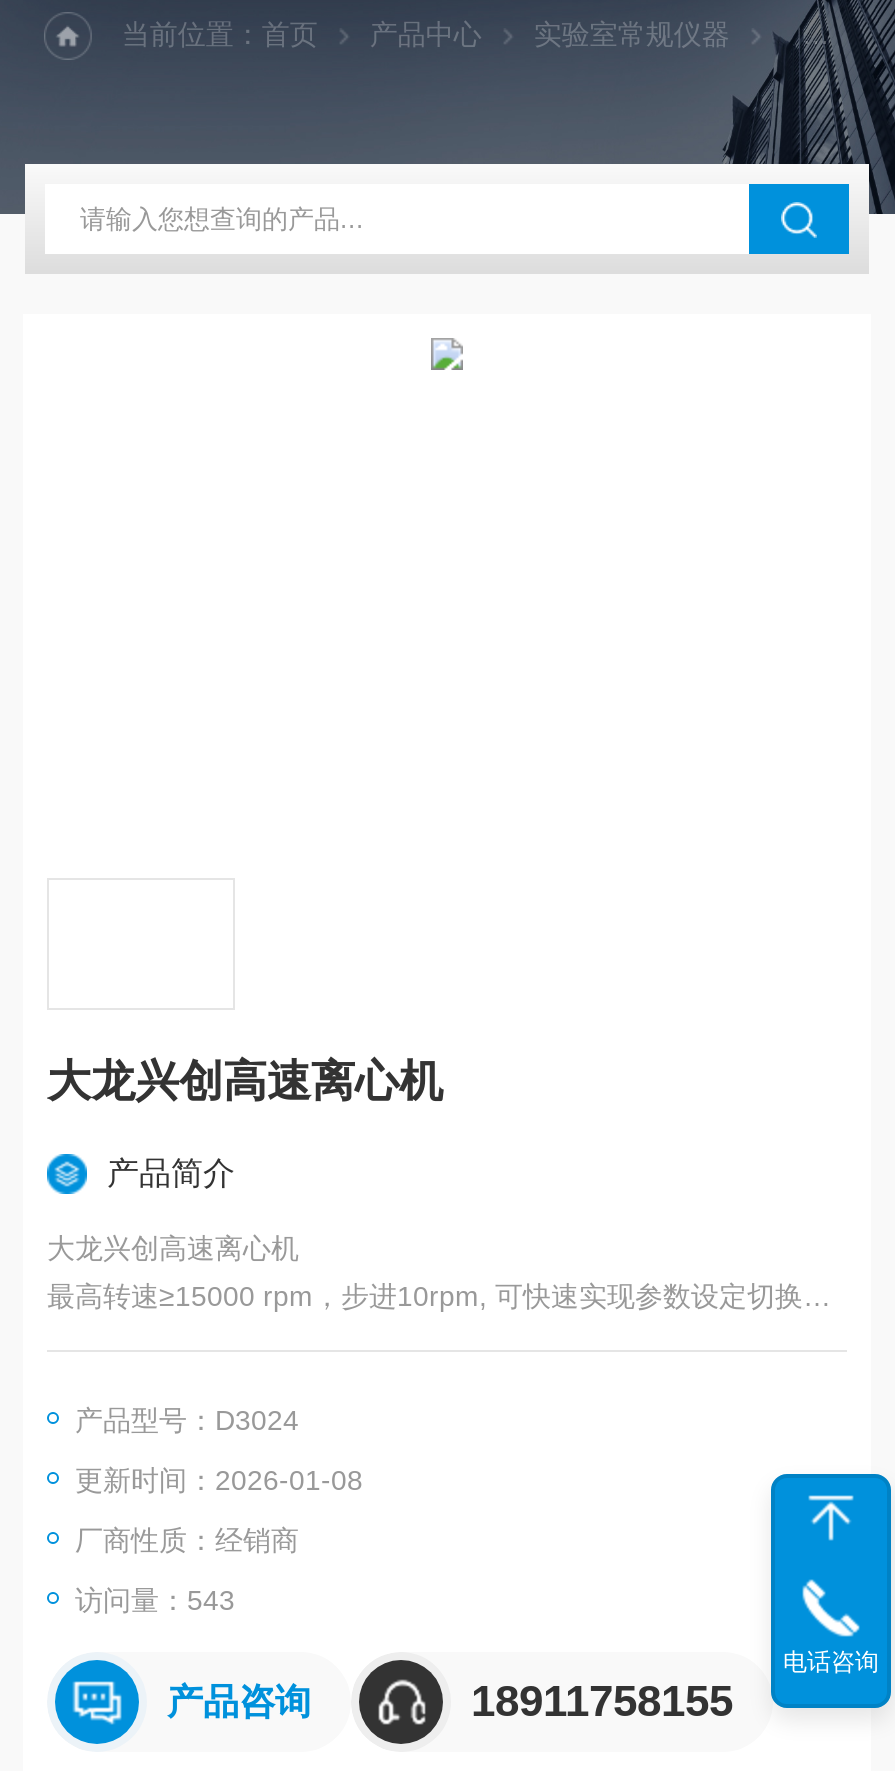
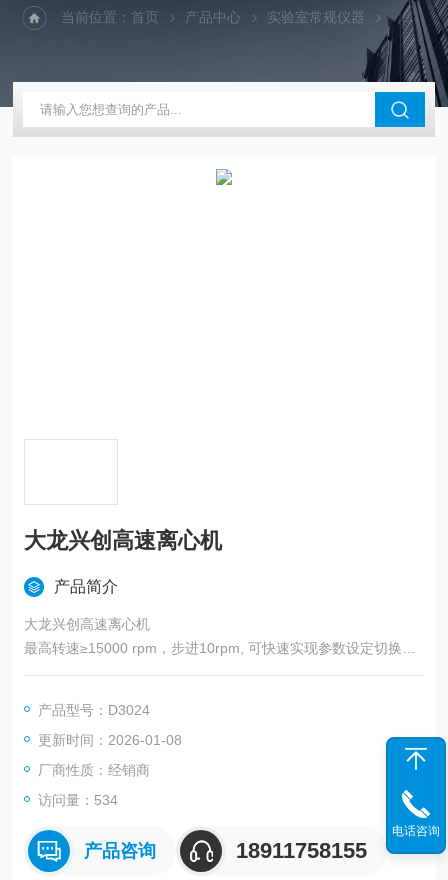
[75,1584,235,1616] 访问量：543 -> [38,792,118,808] 访问量：534

